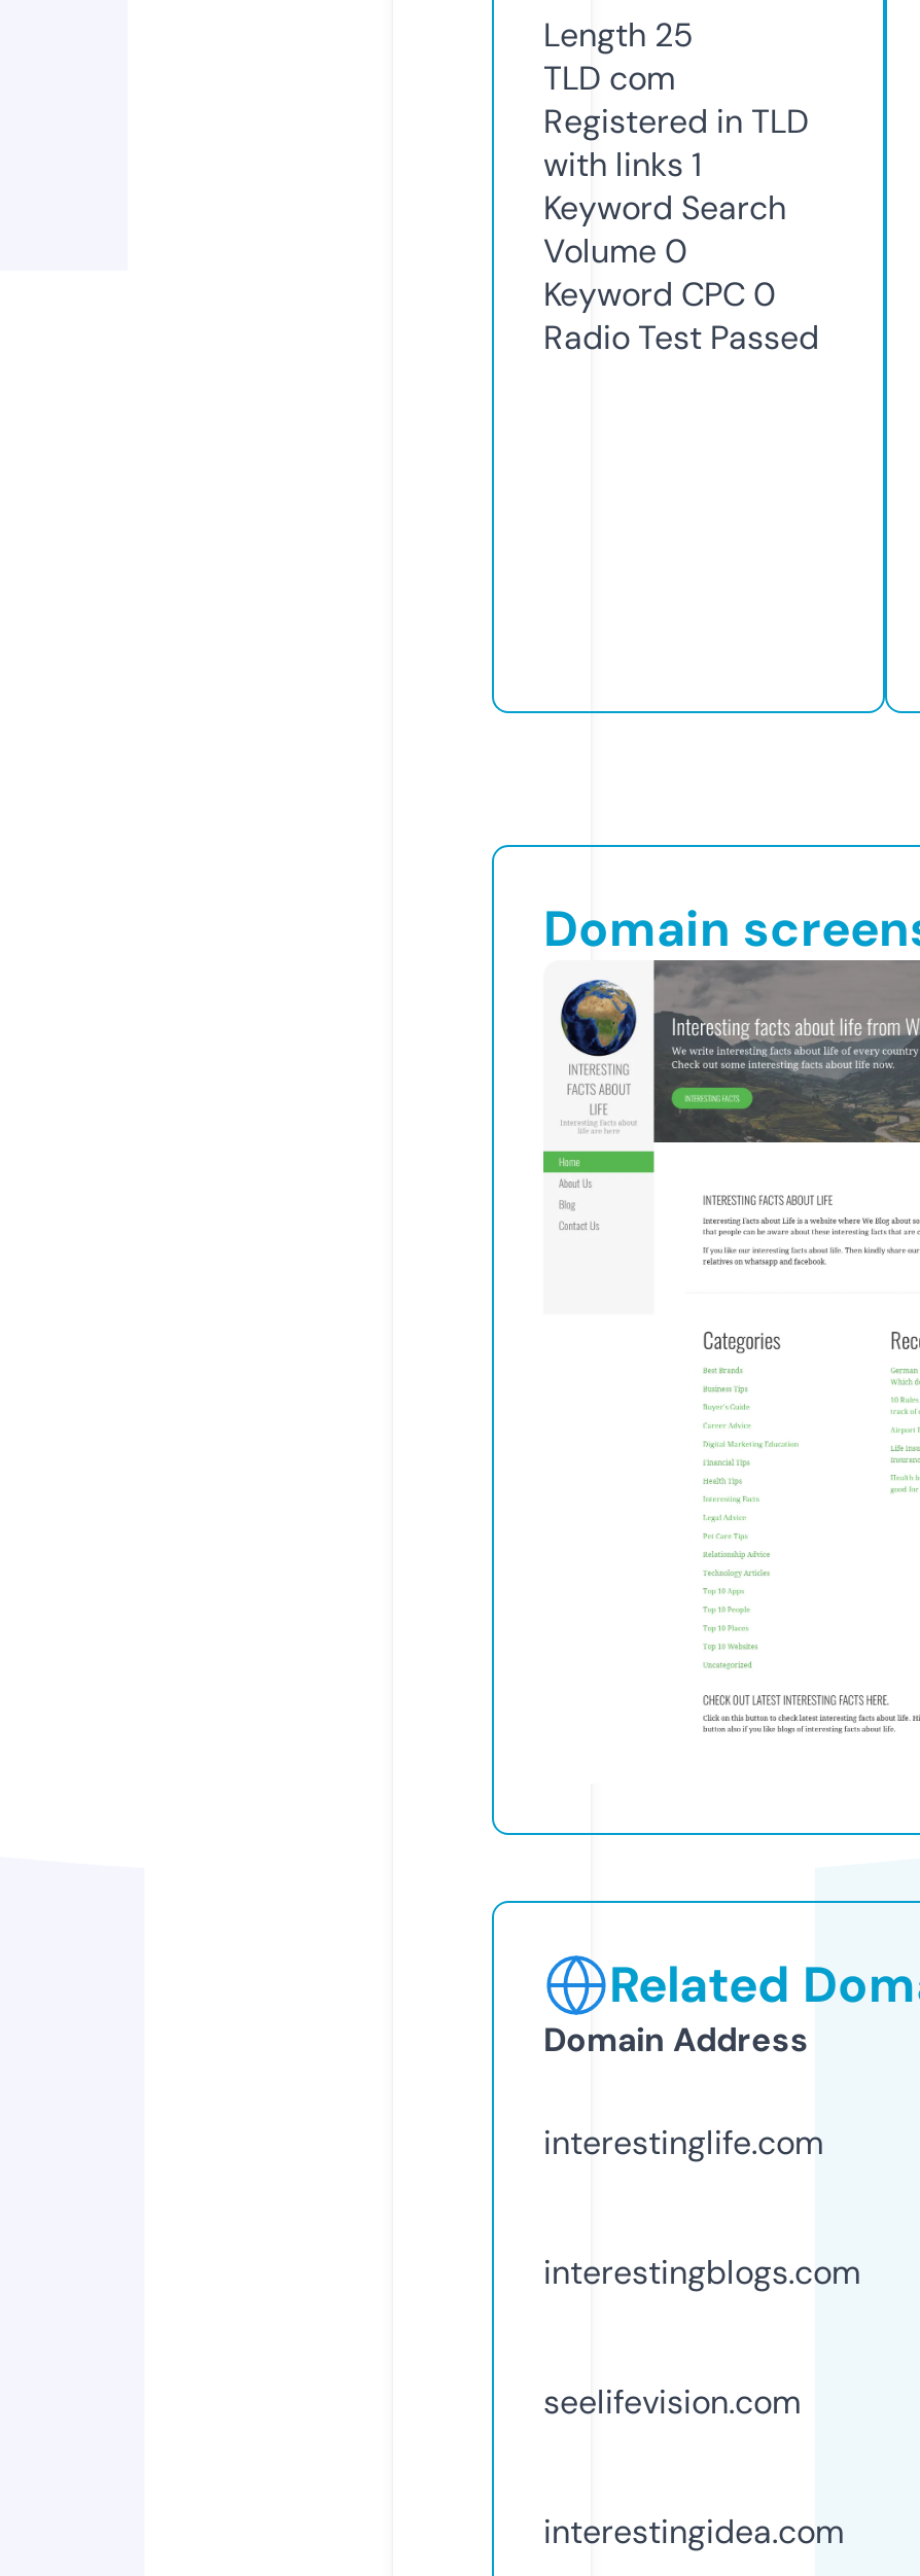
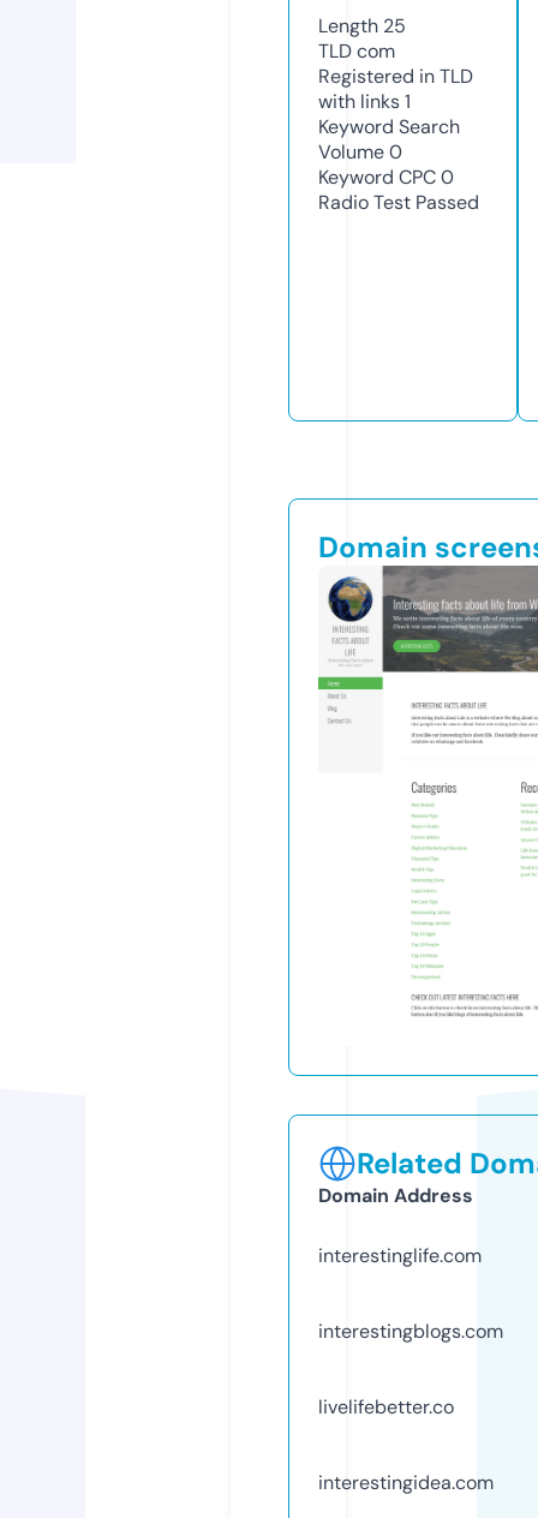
[543,2380,801,2423] seelifevision.com -> [318,1394,454,1419] livelifebetter.co

